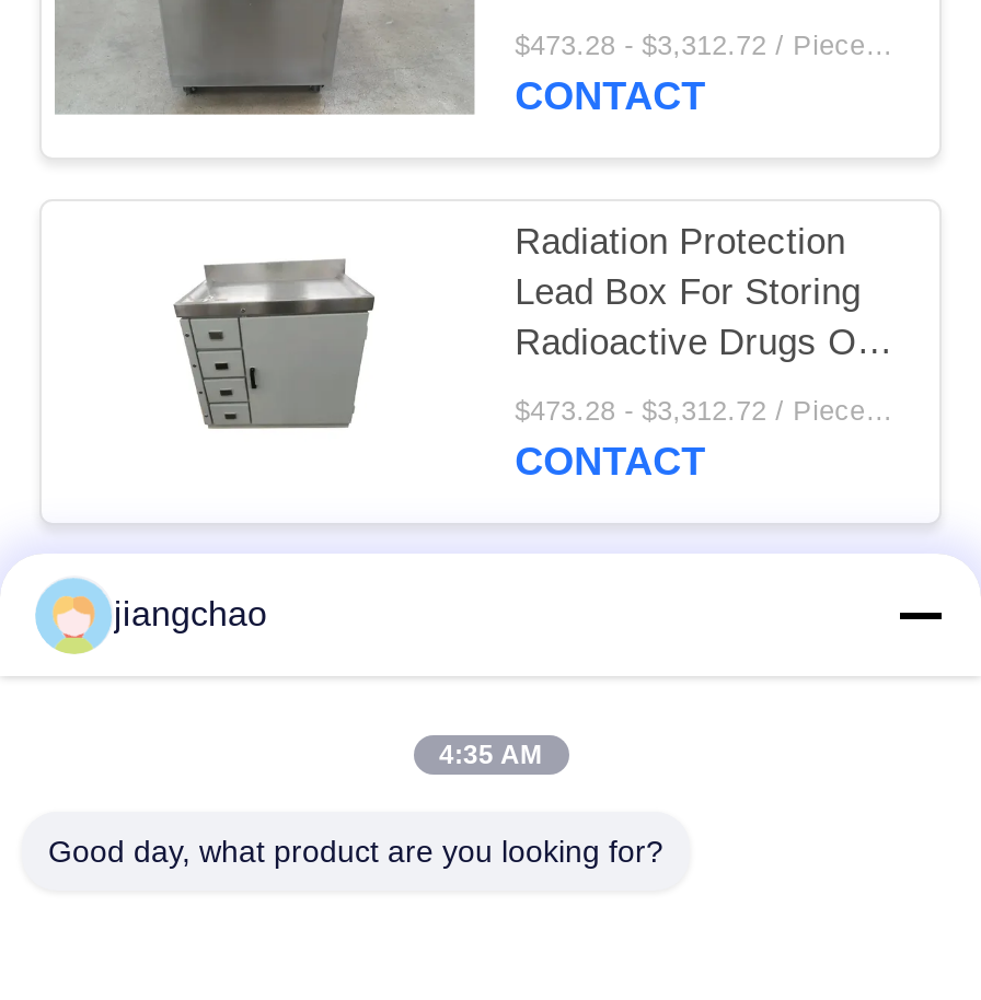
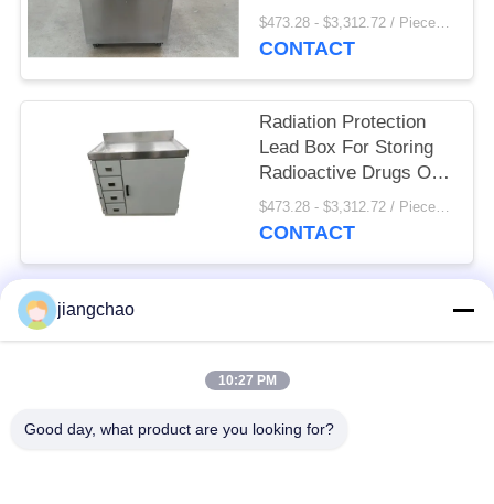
[439,740,542,770] 4:35 AM -> [218,373,276,388] 10:27 PM

